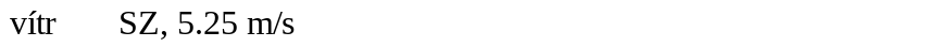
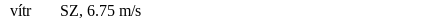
[10,4,295,40] vítr SZ, 5.25 m/s -> [10,2,141,19] vítr SZ, 6.75 m/s

